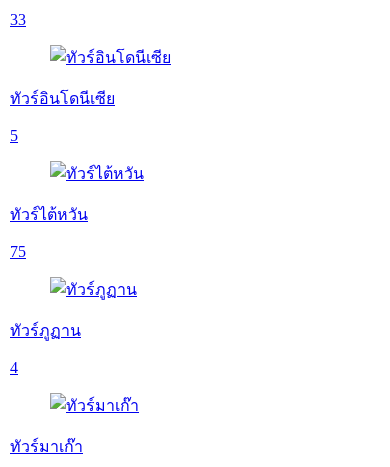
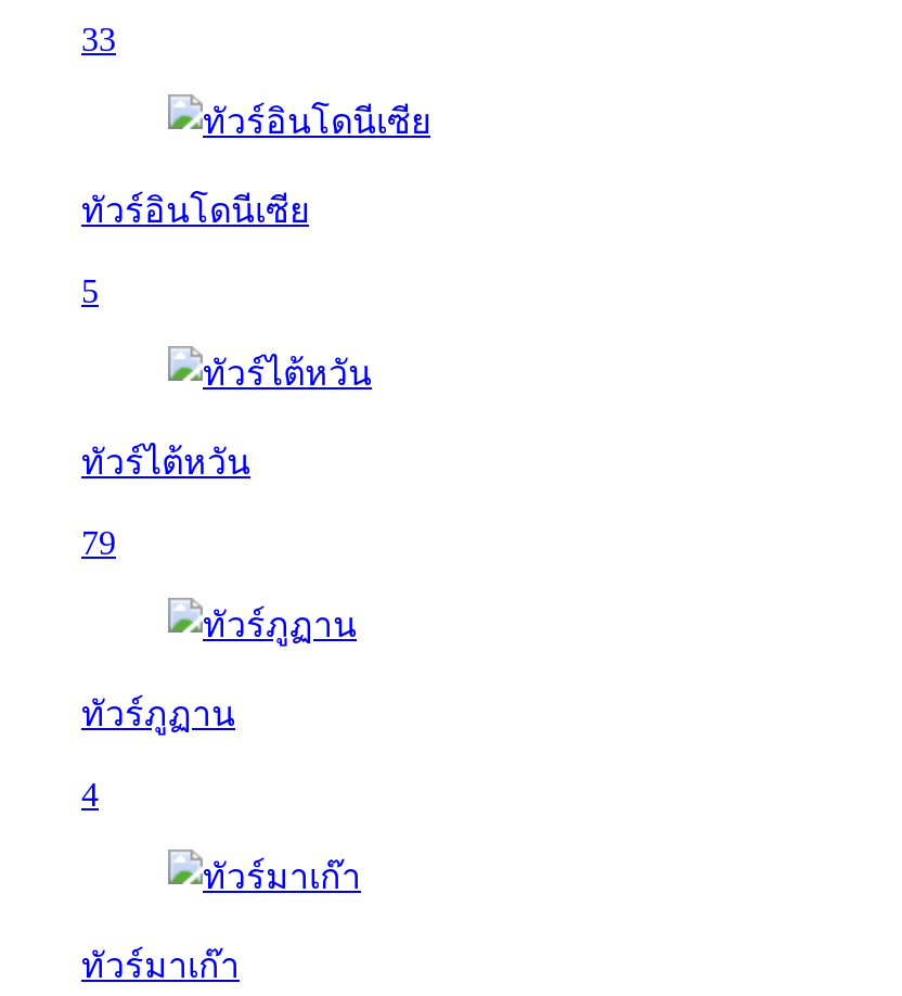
[10,243,26,260] 75 -> [81,524,116,561] 79

